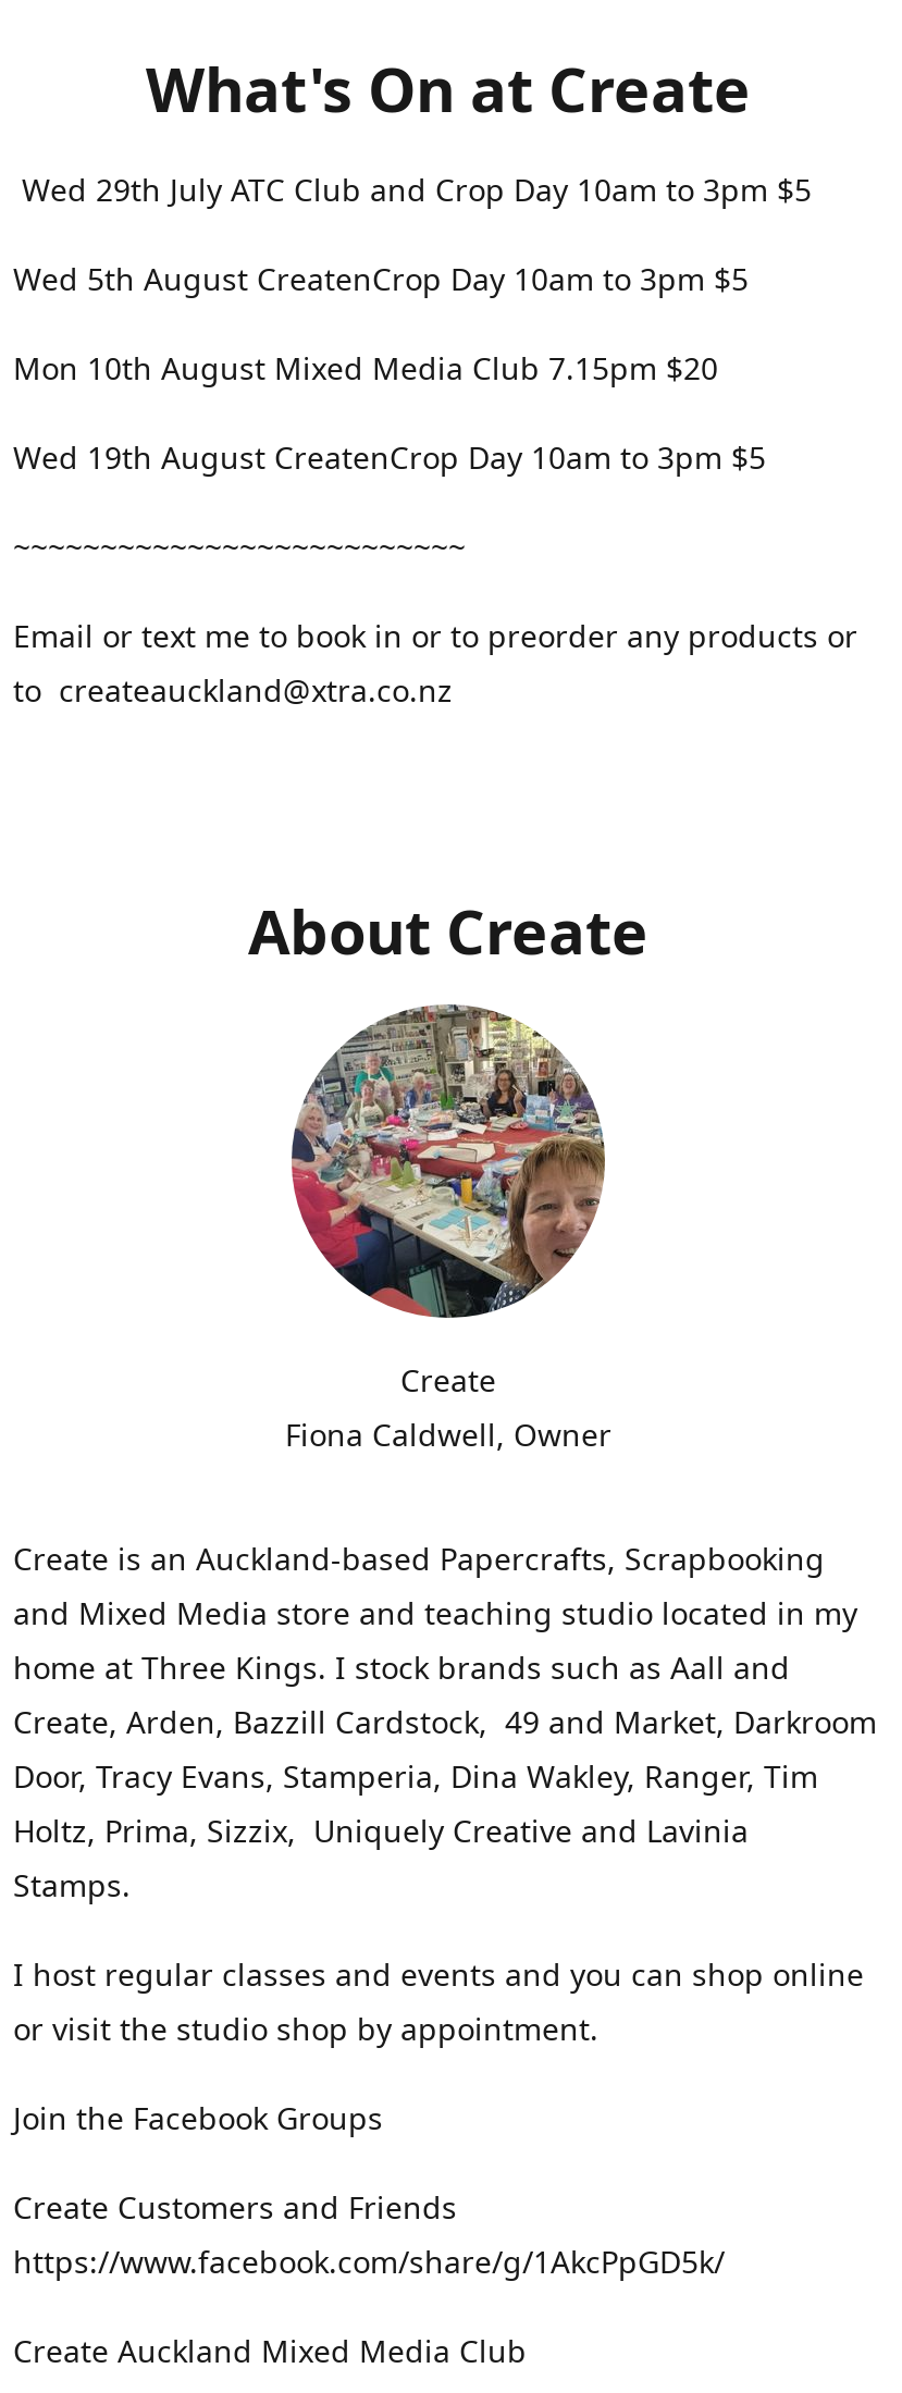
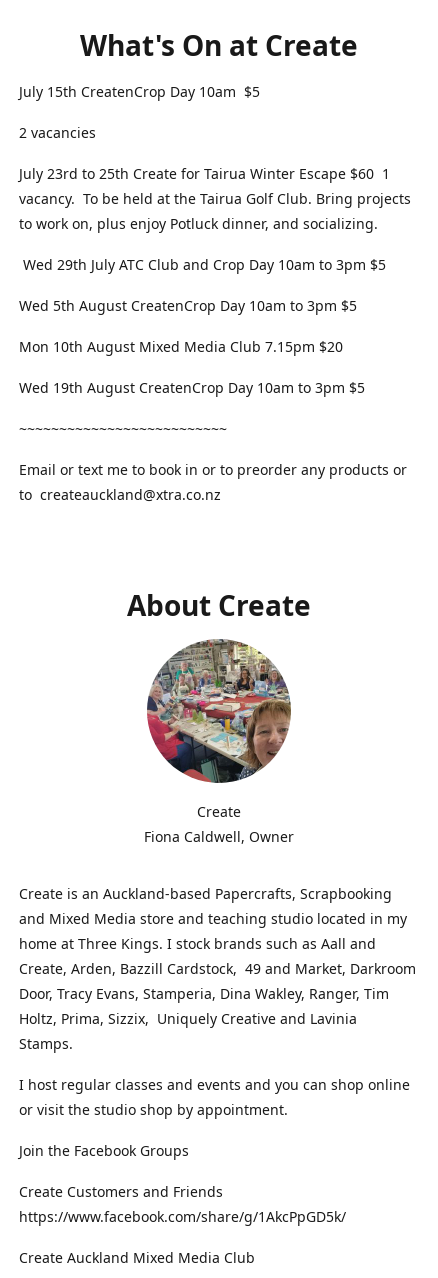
none -> [19,82,411,233] July 15th CreatenCrop Day 10am $5 | 2 vacancies | July 23rd to 25th Create for Tairua Winter Escape $60 1 | vacancy. To be held at the Tairua Golf Club. Bring projects | to work on, plus enjoy Potluck dinner, and socializing.

